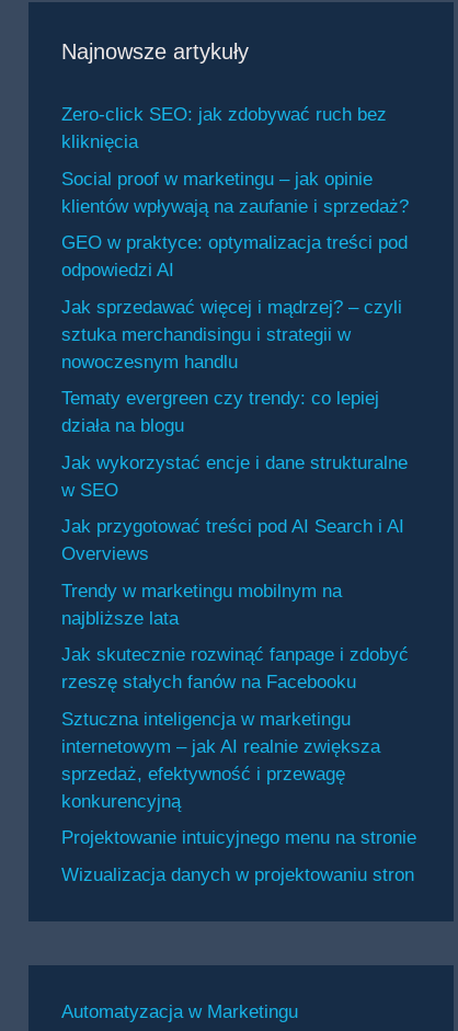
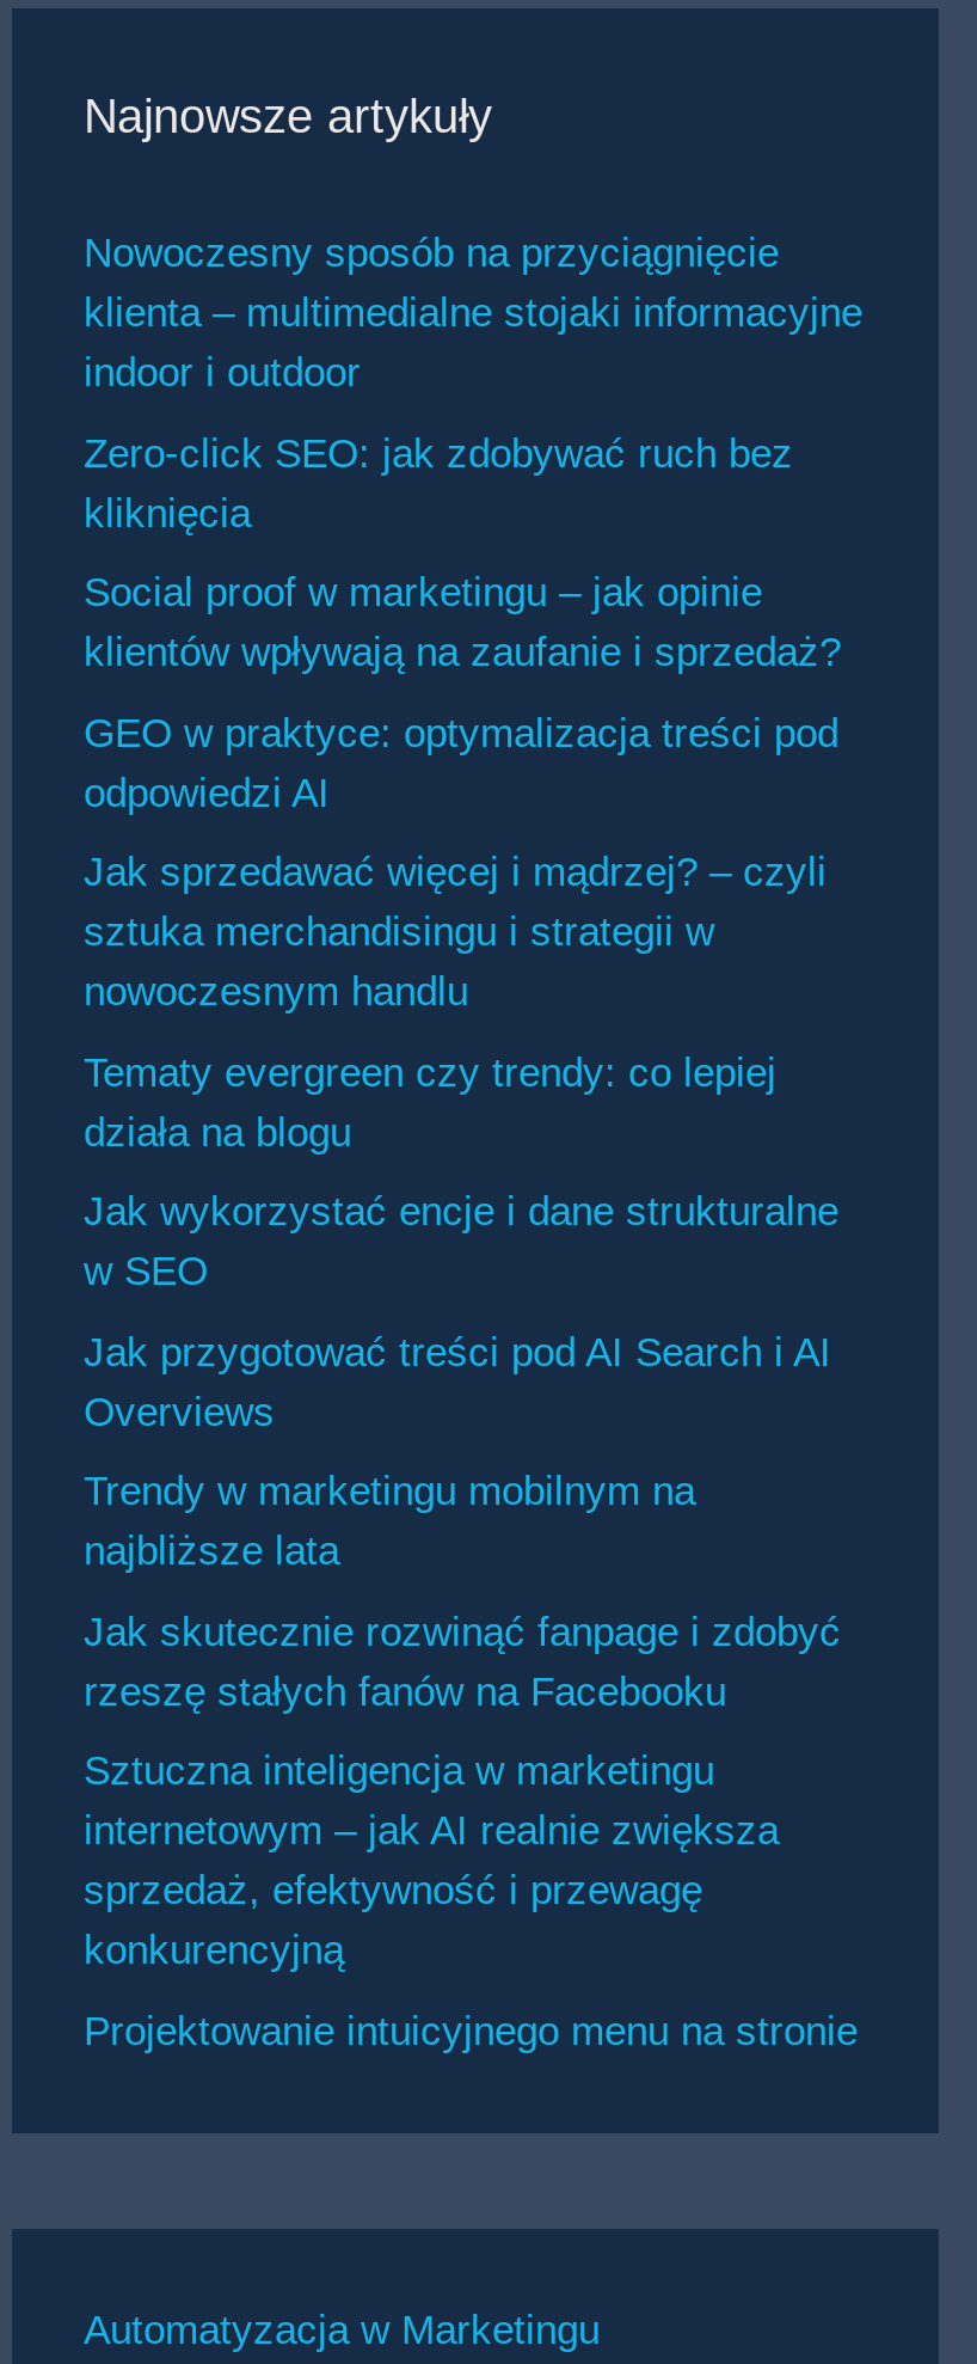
none -> [84,232,862,397] Nowoczesny sposób na przyciągnięcie | klienta – multimedialne stojaki informacyjne | indoor i outdoor
moved [61,105,416,849] -> [84,431,858,2054]: Zero-click SEO: jak zdobywać ruch bez | kliknięcia | Social proof w marketingu – jak opinie | ... | konkurencyjną | Projektowanie intuicyjnego menu na stronie
[61,864,414,885] Wizualizacja danych w projektowaniu stron -> none

